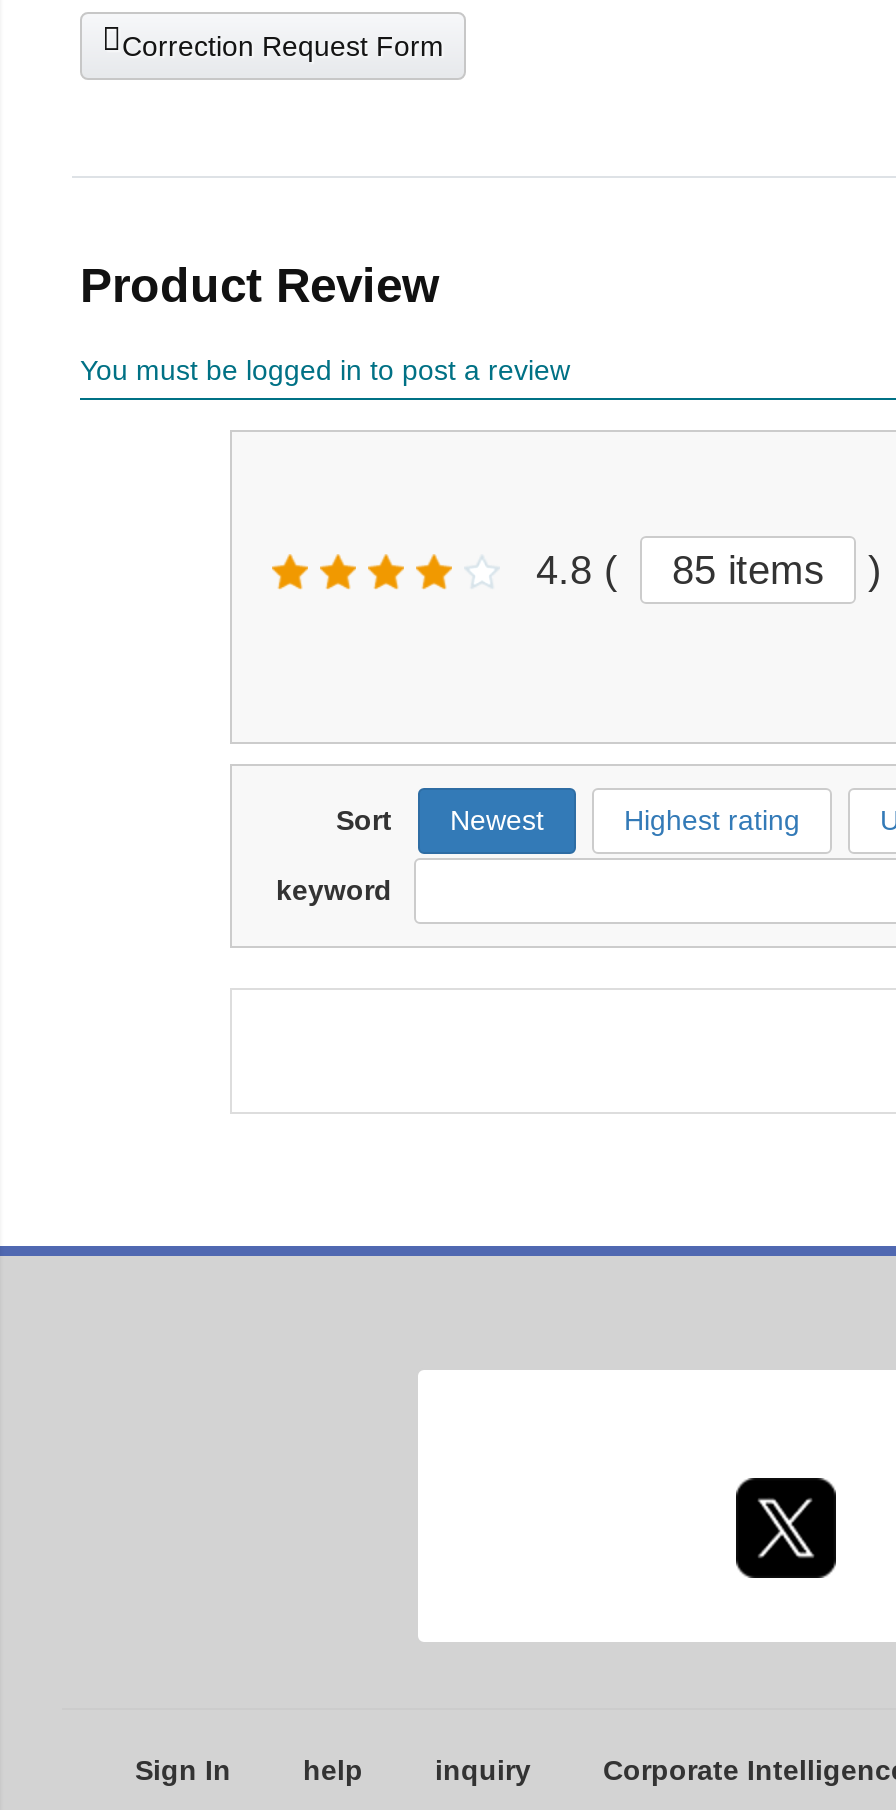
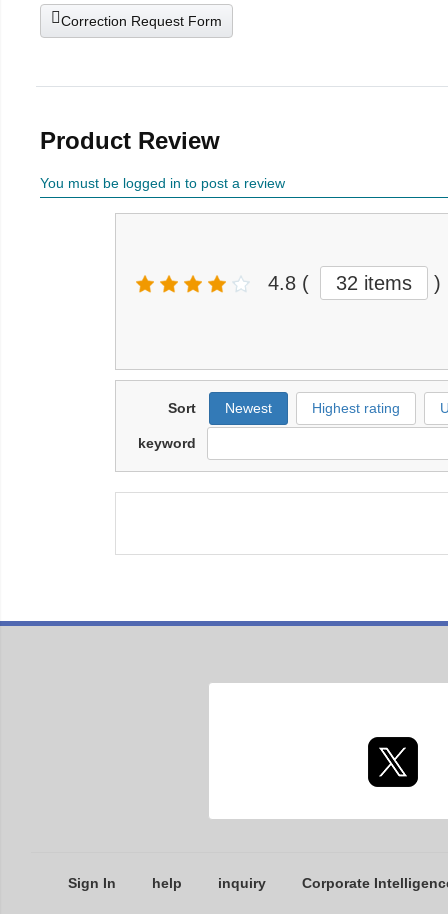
[672,547,824,591] 85 items -> [336,272,412,294] 32 items

